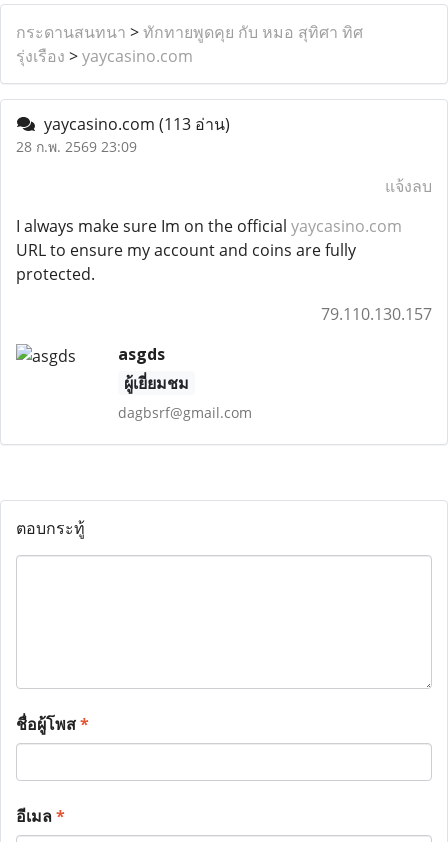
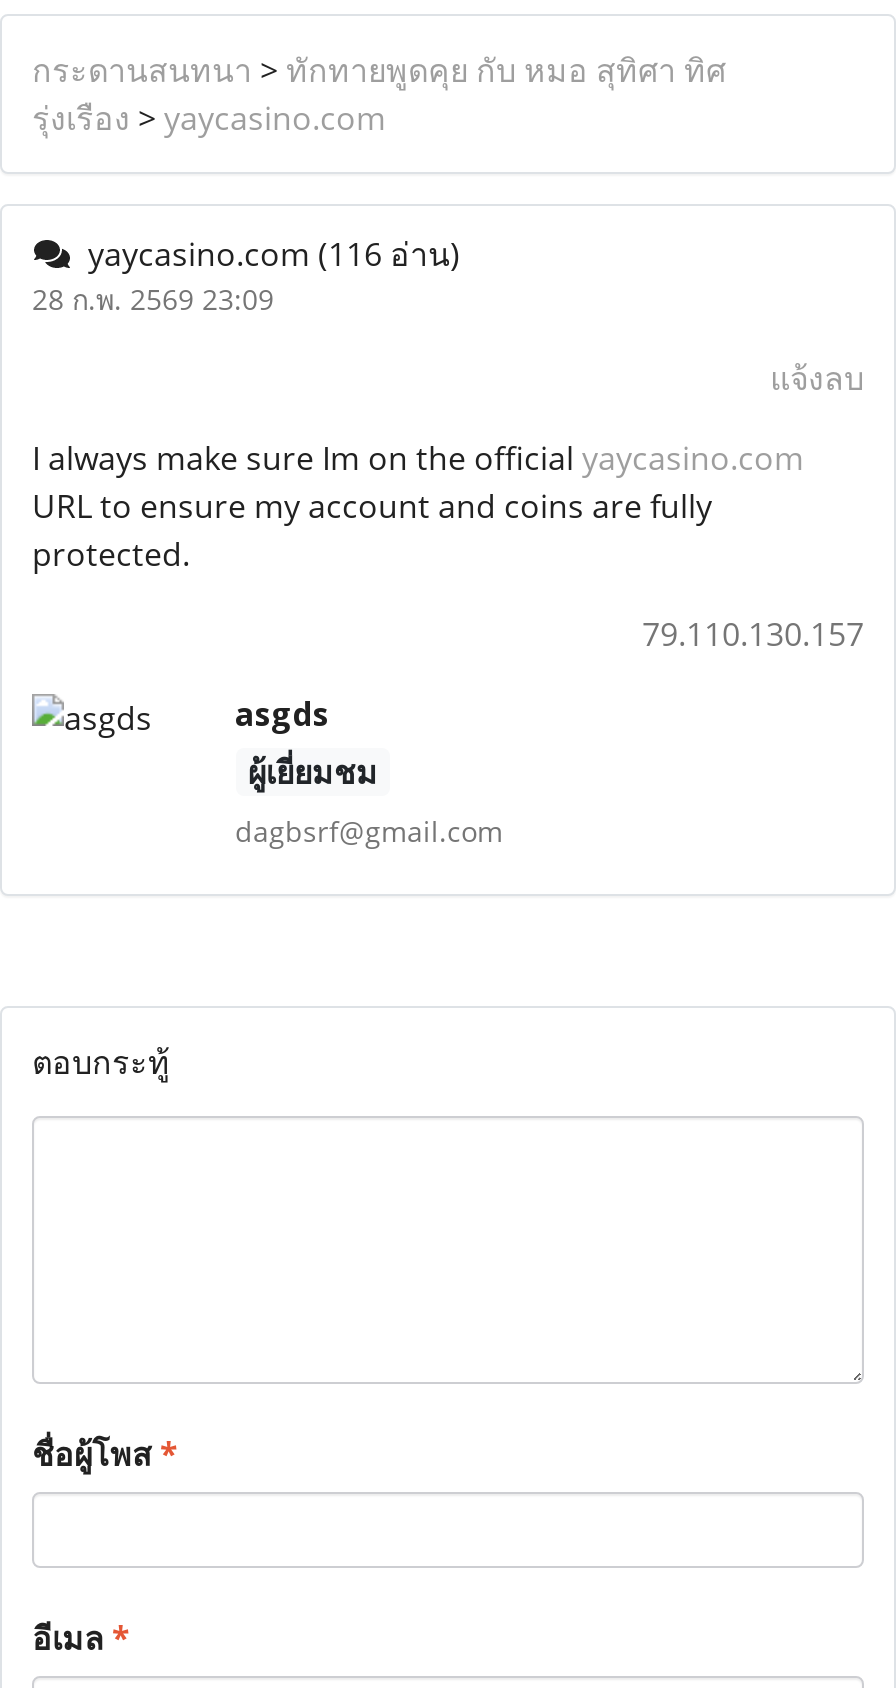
[36,113,230,135] yaycasino.com (113 อ่าน) -> [72,232,460,276] yaycasino.com (116 อ่าน)

